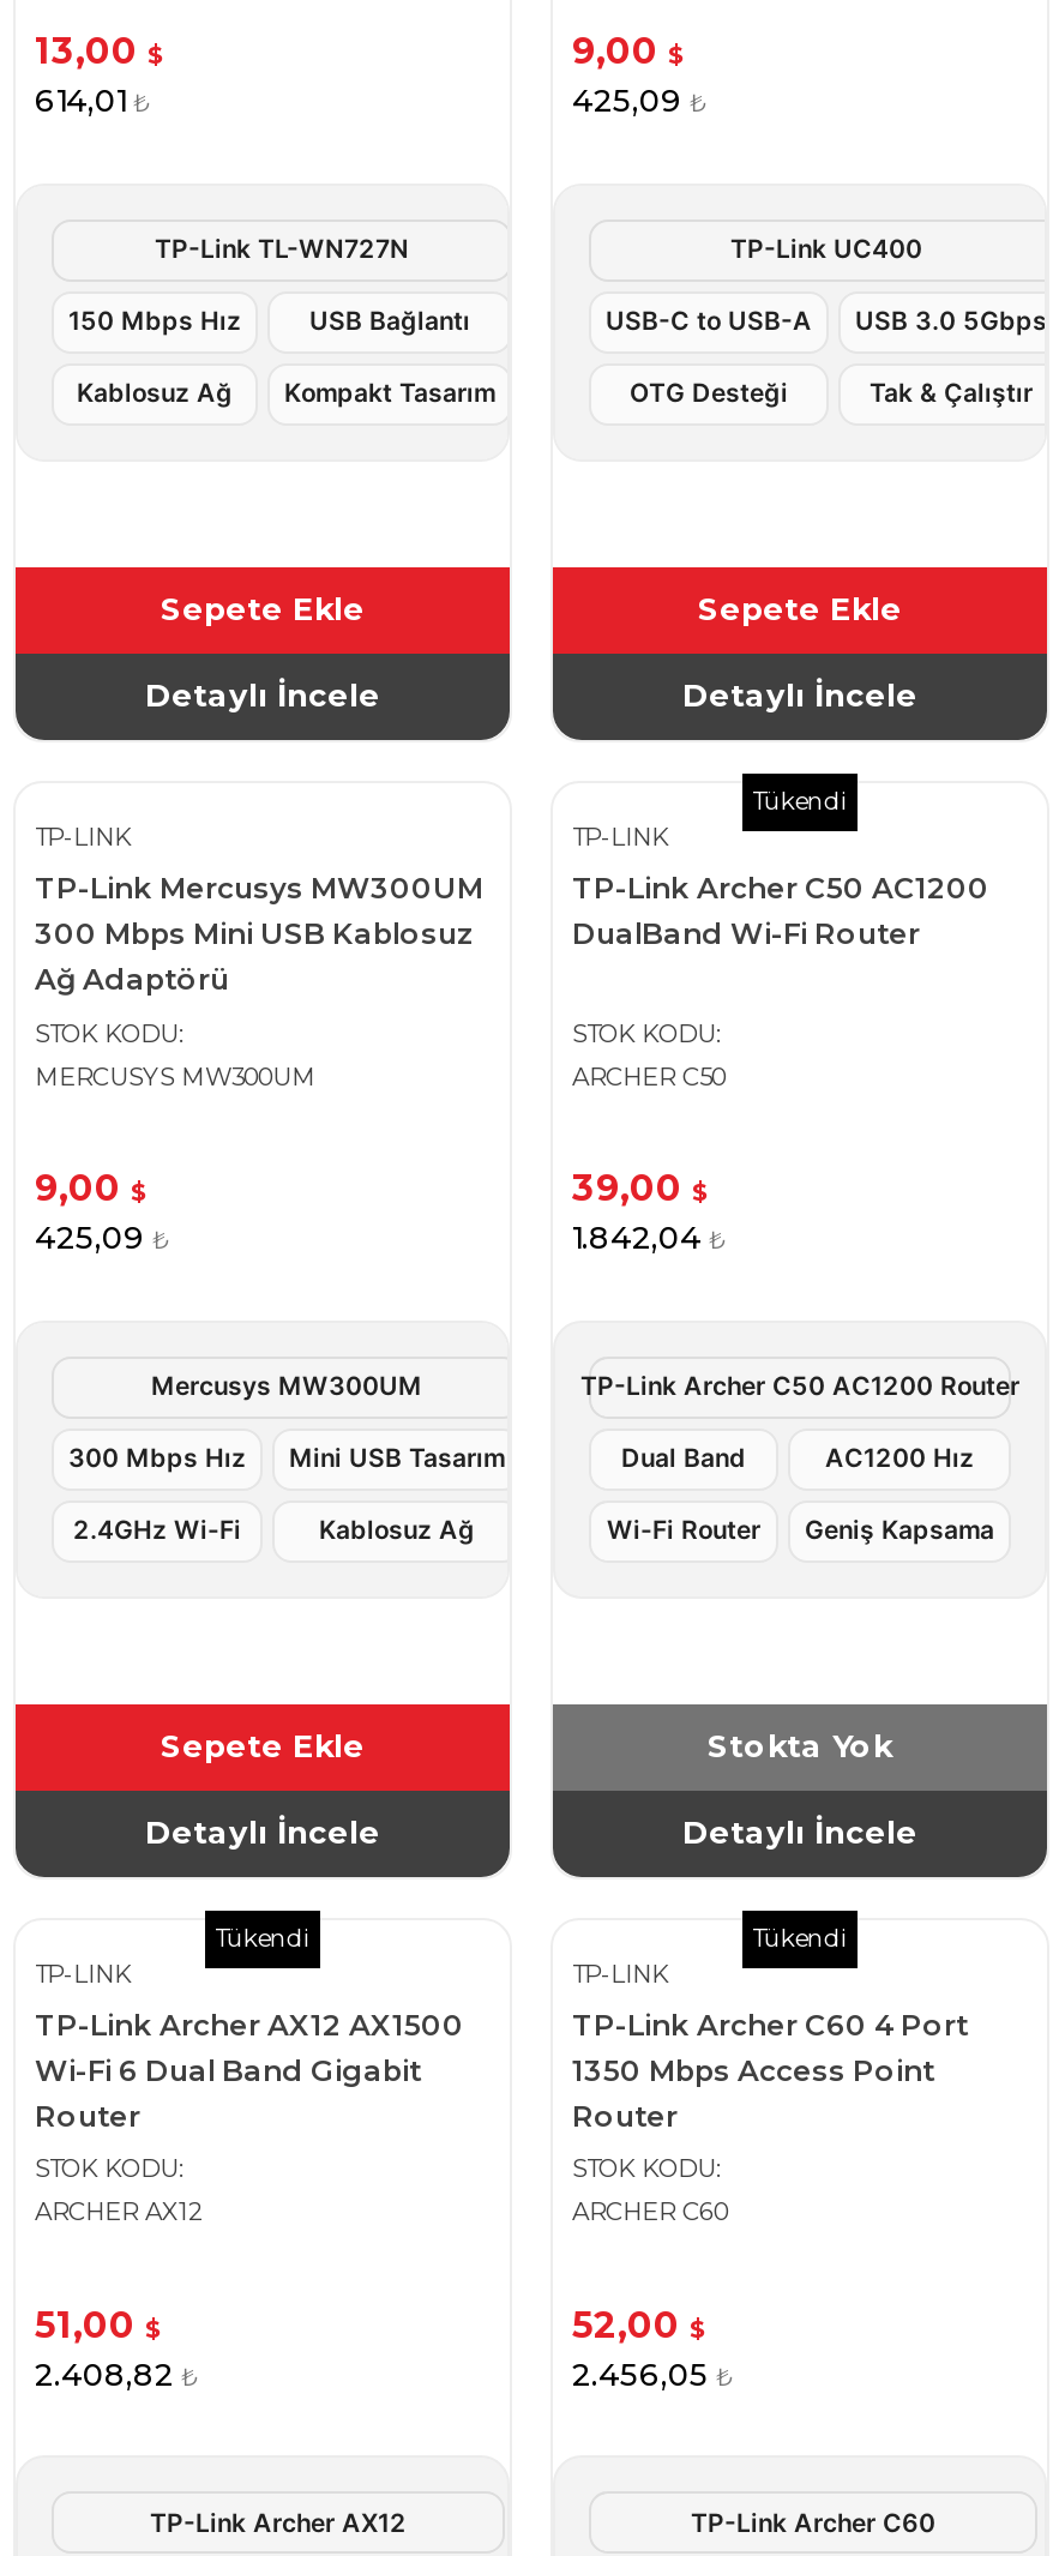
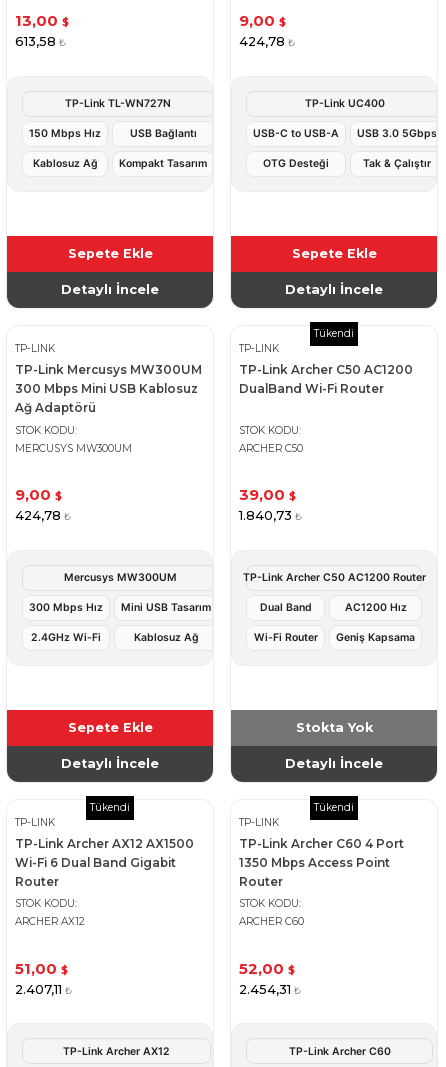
[35,83,150,119] 614,01 ₺ -> [15,34,66,49] 613,58 ₺
[572,83,706,119] 425,09 ₺ -> [239,34,295,49] 424,78 ₺
[35,1220,169,1256] 425,09 ₺ -> [15,508,71,523] 424,78 ₺
[572,1220,726,1256] 1.842,04 ₺ -> [239,508,302,523] 1.840,73 ₺
[35,2357,198,2393] 2.408,82 ₺ -> [15,982,72,997] 2.407,11 ₺
[572,2357,733,2393] 2.456,05 ₺ -> [239,982,301,997] 2.454,31 ₺

